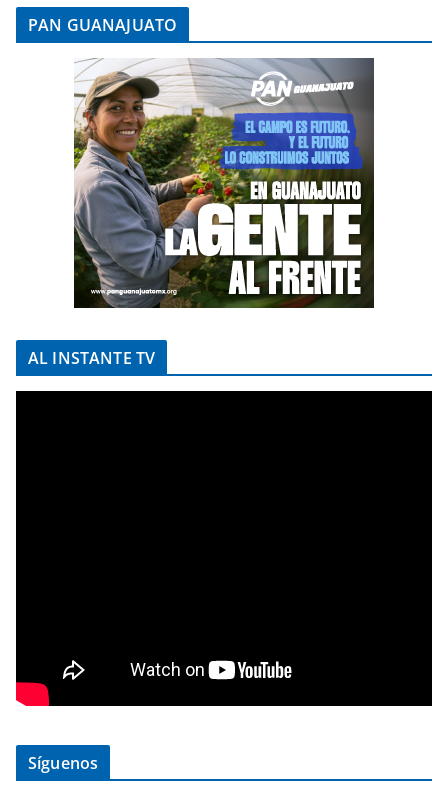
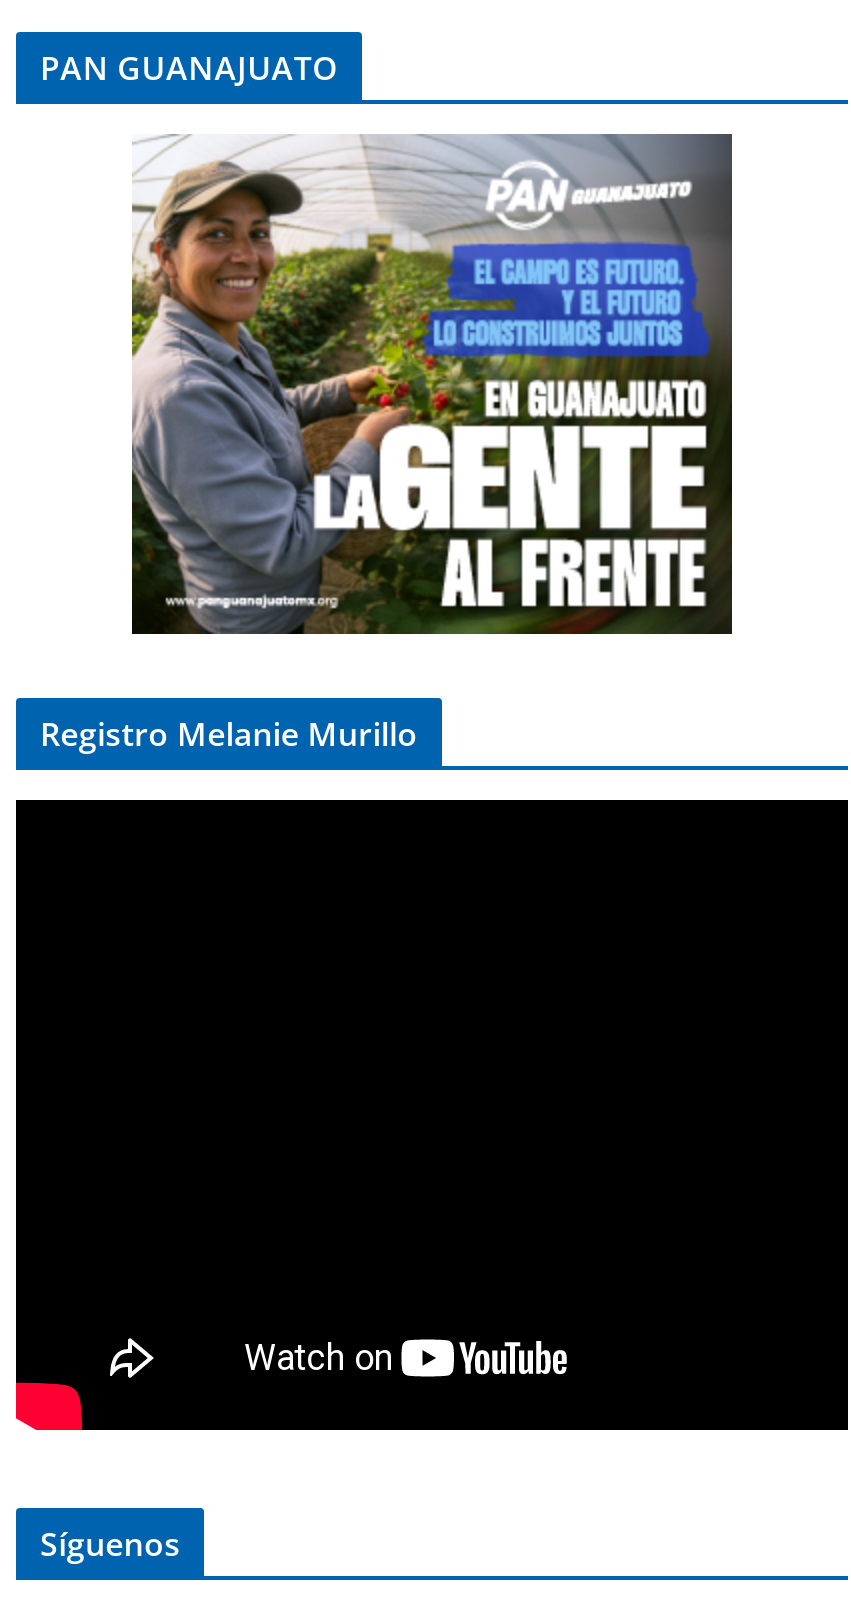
[28,347,155,369] AL INSTANTE TV -> [40,712,418,756] Registro Melanie Murillo

